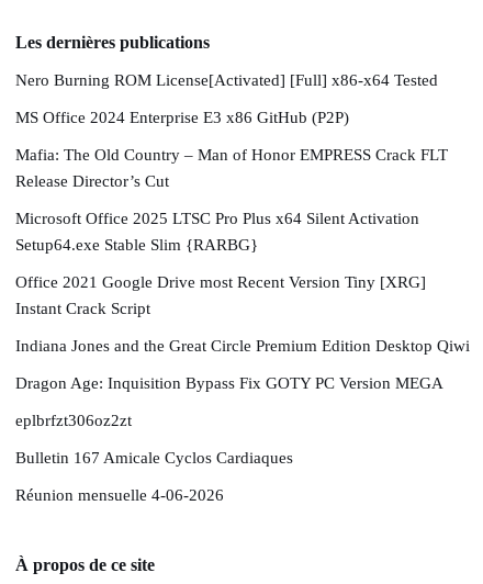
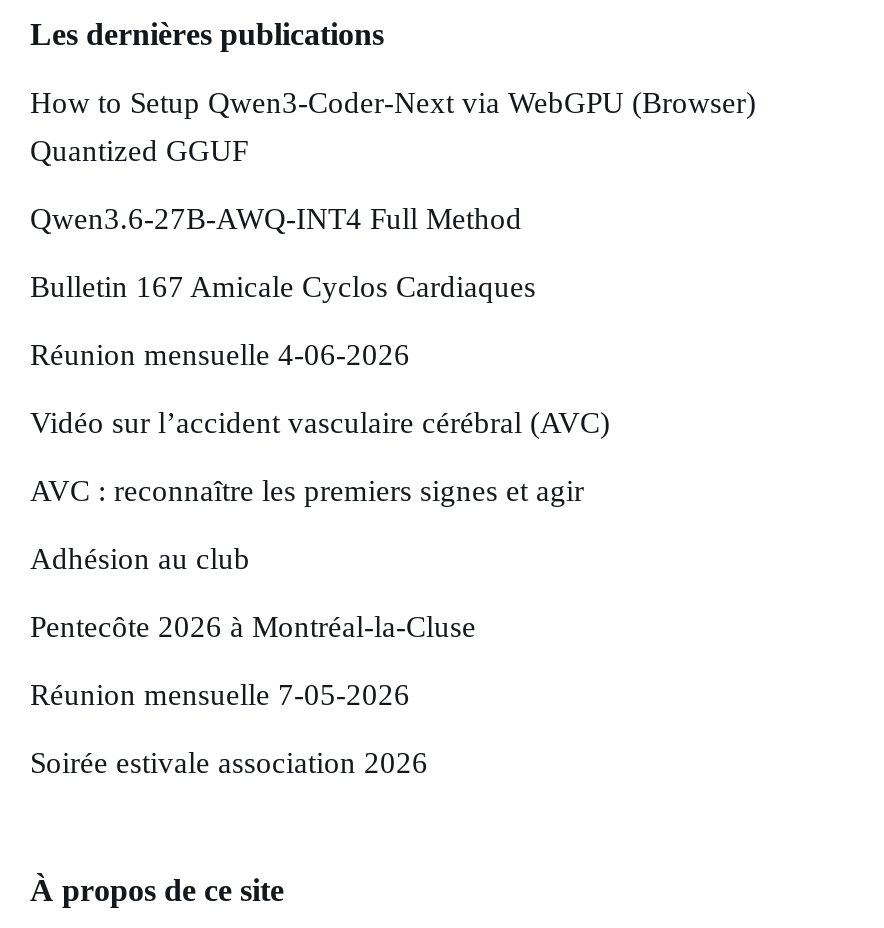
[15,71,470,429] Nero Burning ROM License[Activated] [Full] x86-x64 Tested | MS Office 2024 Enterprise E3 x86 GitHub (P2P) | Mafia: The Old Country – Man of Honor EMPRESS Crack FLT | Release Director’s Cut | Microsoft Office 2025 LTSC Pro Plus x64 Silent Activation | Setup64.exe Stable Slim {RARBG} | Office 2021 Google Drive most Recent Version Tiny [XRG] | Instant Crack Script | Indiana Jones and the Great Circle Premium Edition Desktop Qiwi | Dragon Age: Inquisition Bypass Fix GOTY PC Version MEGA | eplbrfzt306oz2zt -> [30,87,756,235] How to Setup Qwen3-Coder-Next via WebGPU (Browser) | Quantized GGUF | Qwen3.6-27B-AWQ-INT4 Full Method
moved [15,449,293,504] -> [30,271,536,371]: Bulletin 167 Amicale Cyclos Cardiaques | Réunion mensuelle 4-06-2026
none -> [30,407,610,779] Vidéo sur l’accident vasculaire cérébral (AVC) | AVC : reconnaître les premiers signes et agir | Adhésion au club | Pentecôte 2026 à Montréal-la-Cluse | Réunion mensuelle 7-05-2026 | Soirée estivale association 2026

